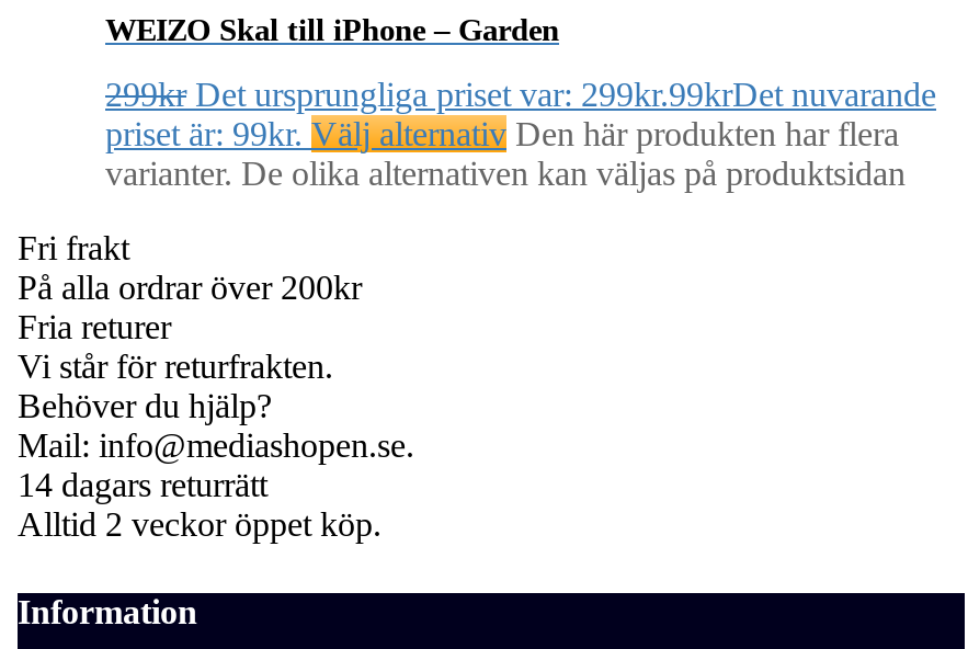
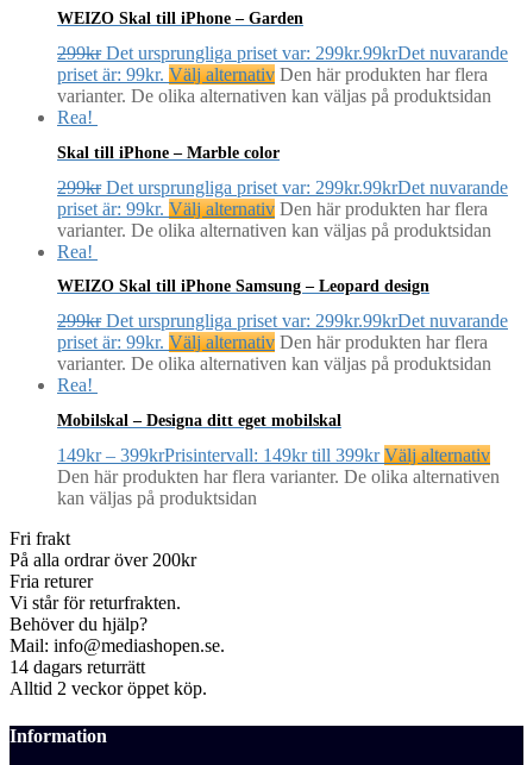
none -> [57,107,508,508] Rea! | Skal till iPhone – Marble color | 299kr Det ursprungliga priset var: 299kr.99krDet nuvarande | priset är: 99kr. Välj alternativ Den här produkten har flera | varianter. De olika alternativen kan väljas på produktsidan | Rea! | WEIZO Skal till iPhone Samsung – Leopard design | 299kr Det ursprungliga priset var: 299kr.99krDet nuvarande | priset är: 99kr. Välj alternativ Den här produkten har flera | varianter. De olika alternativen kan väljas på produktsidan | Rea! | Mobilskal – Designa ditt eget mobilskal | 149kr – 399krPrisintervall: 149kr till 399kr Välj alternativ | Den här produkten har flera varianter. De olika alternativen | kan väljas på produktsidan

